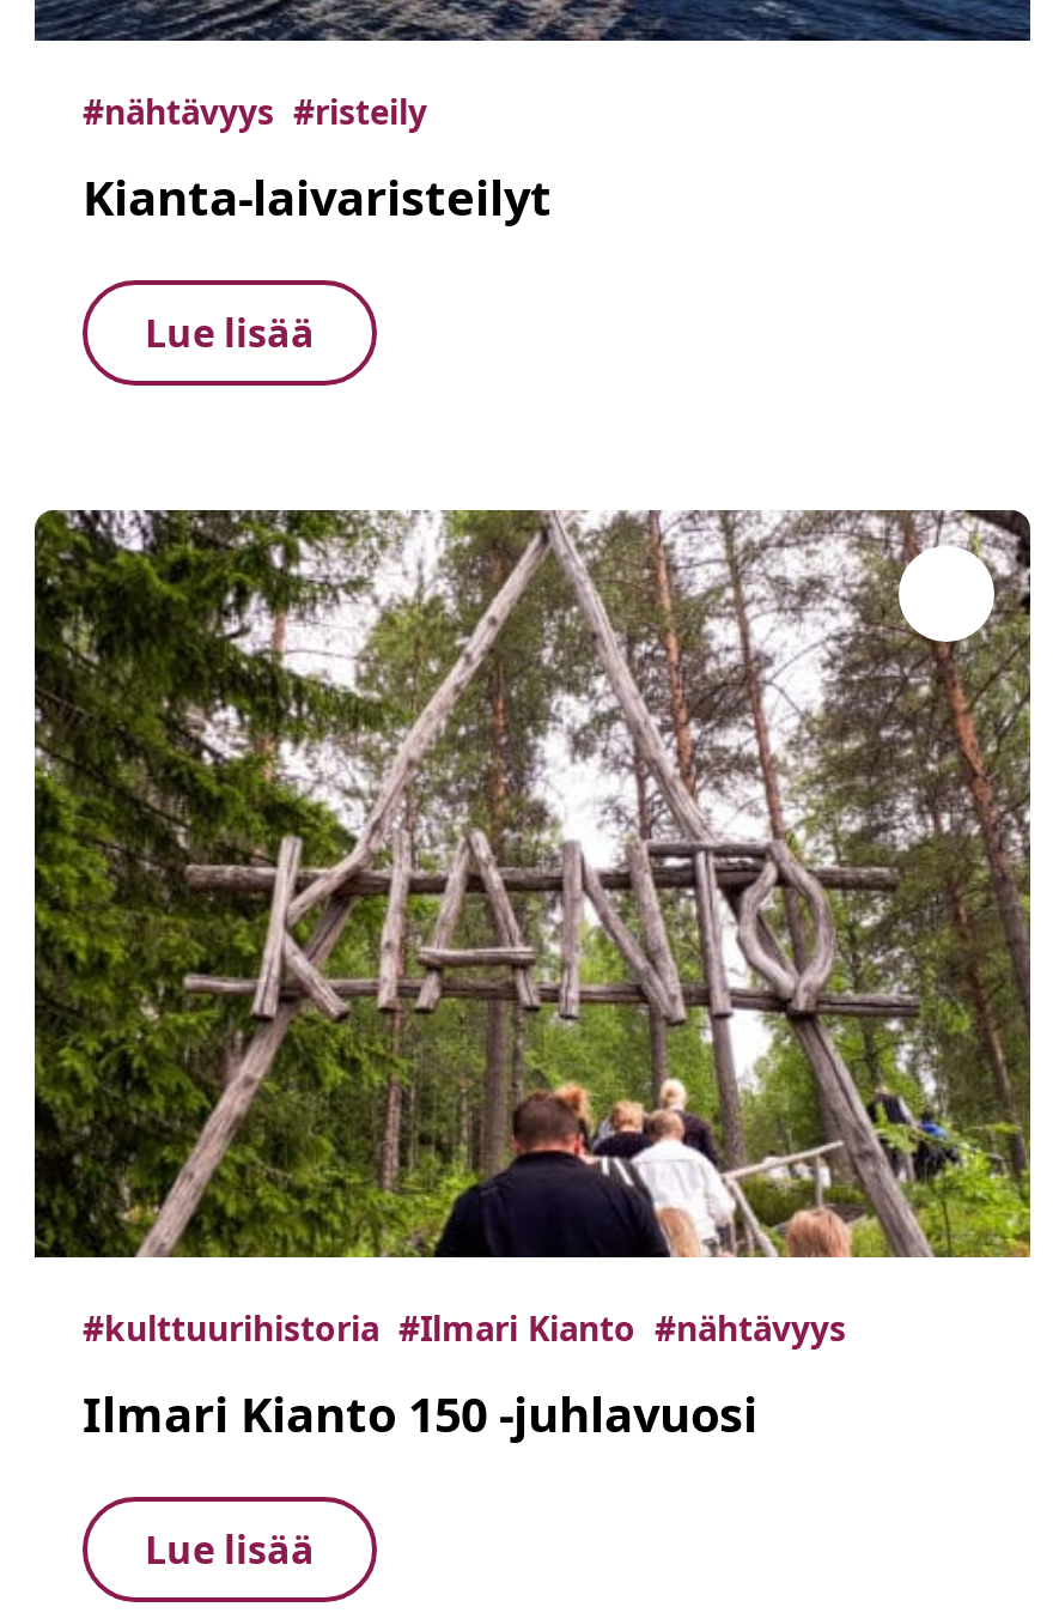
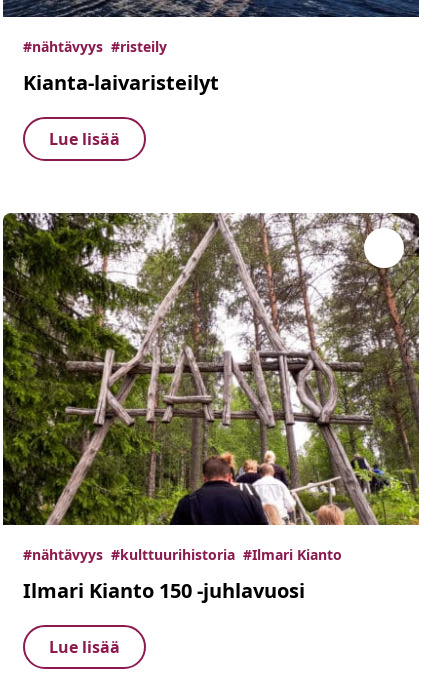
[83,1305,846,1351] #kulttuurihistoria #Ilmari Kianto #nähtävyys -> [23,545,342,564] #nähtävyys #kulttuurihistoria #Ilmari Kianto

